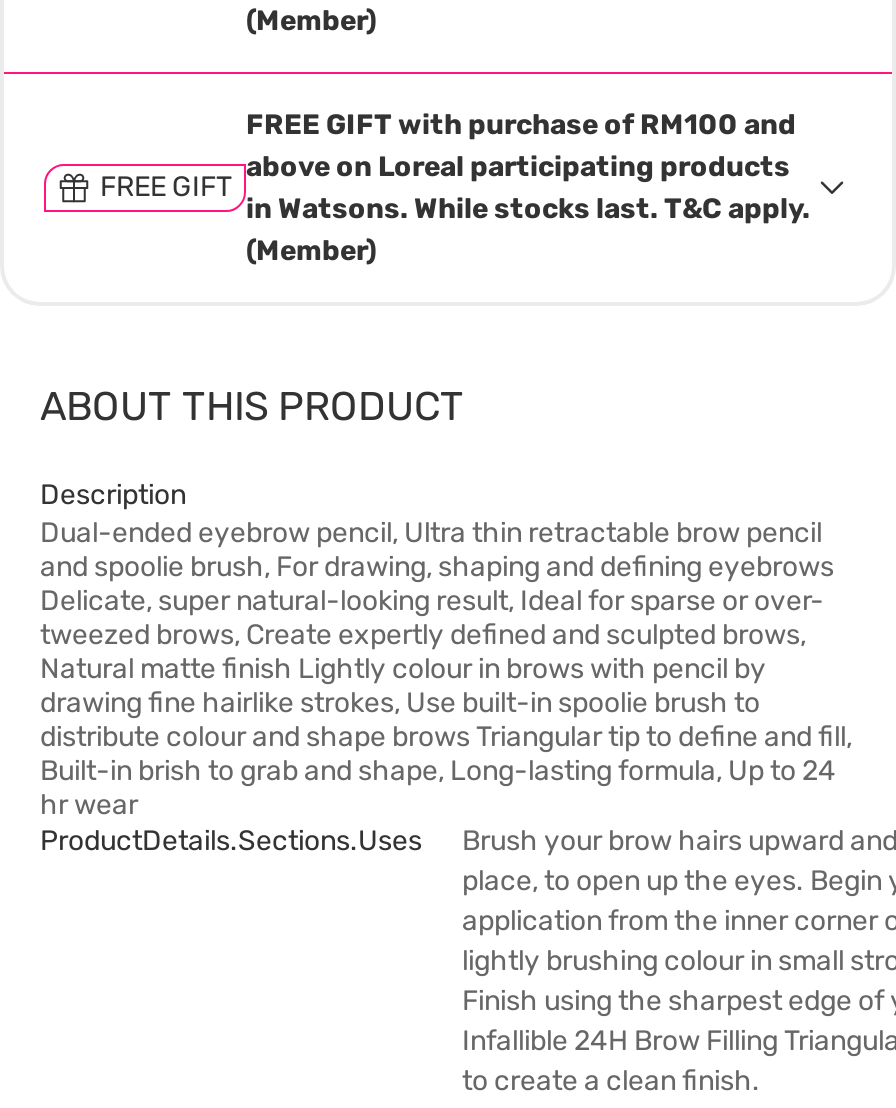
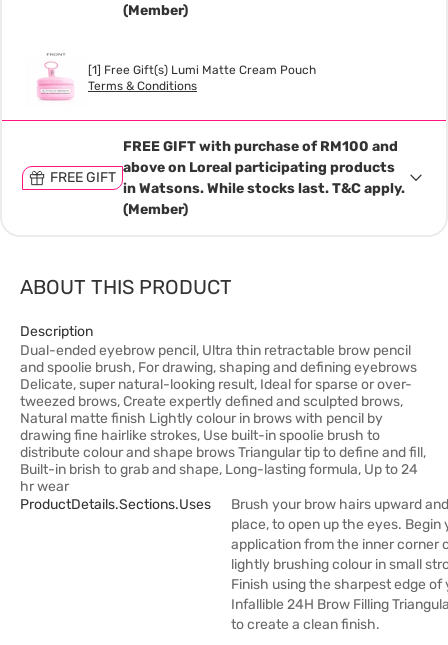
none -> [36,53,316,102] [image] | [1] Free Gift(s) Lumi Matte Cream Pouch | Terms & Conditions

